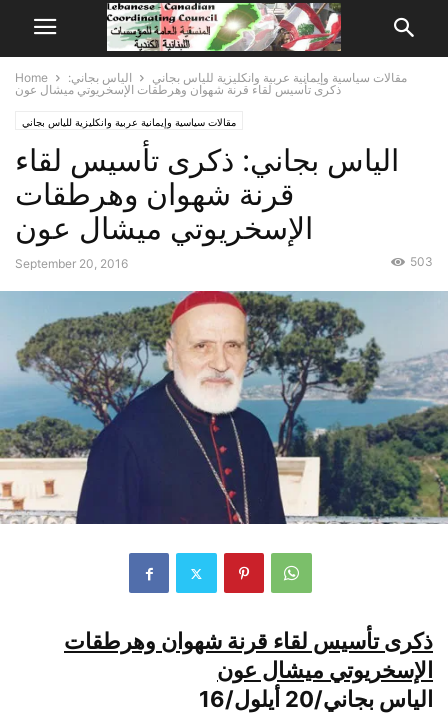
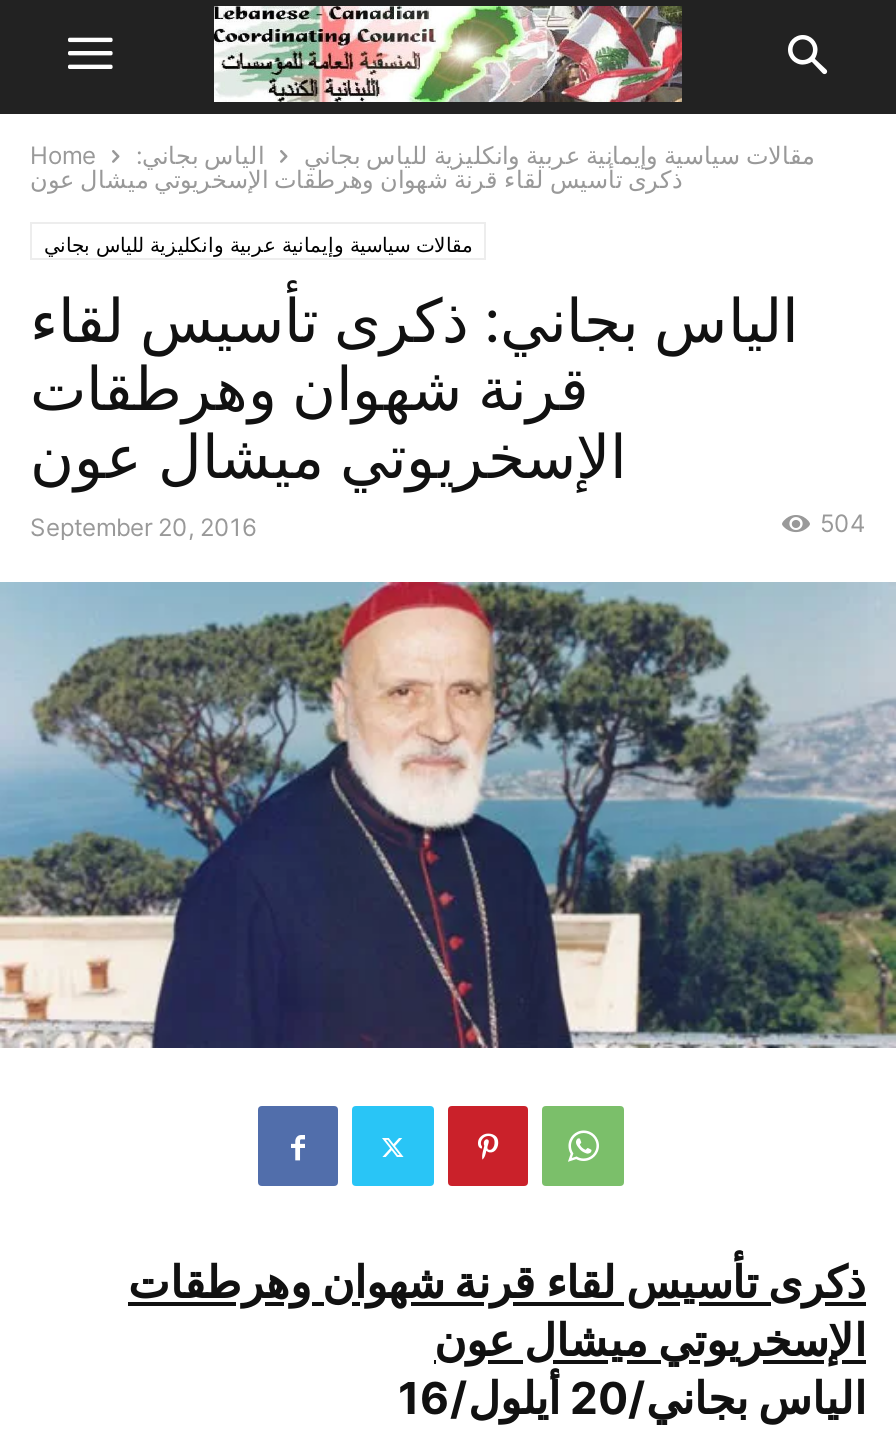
[410,254,433,269] 503 -> [820,508,866,538] 504

